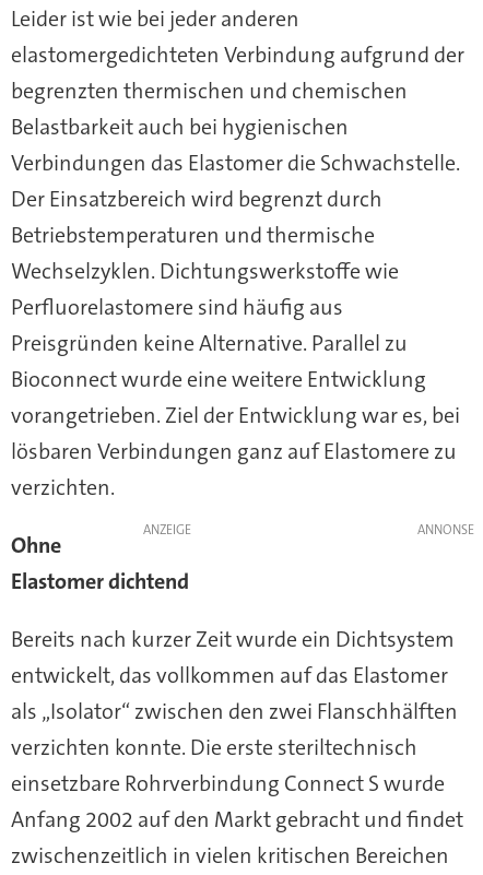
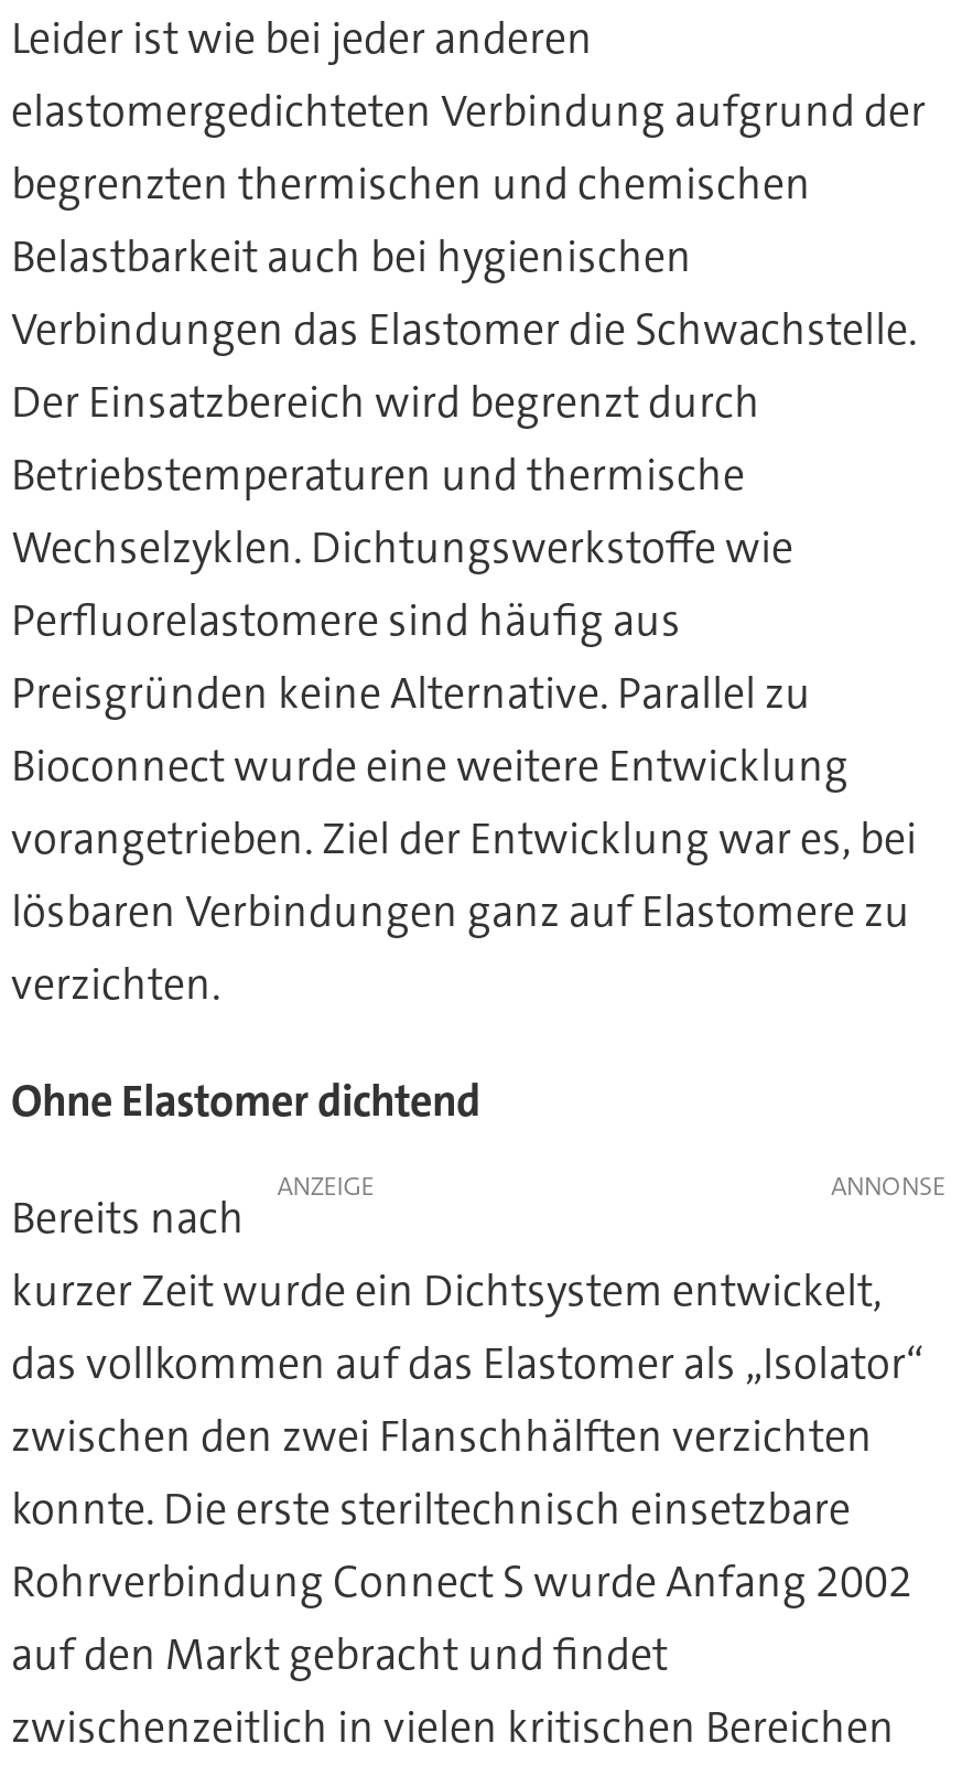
none -> [11,1072,480,1129] Ohne Elastomer dichtend
moved [143,521,191,539] -> [277,1169,374,1204]: ANZEIGE
[11,531,463,833] Ohne | Elastomer dichtend | Bereits nach kurzer Zeit wurde ein Dichtsystem | entwickelt, das vollkommen auf das Elastomer | als „Isolator“ zwischen den zwei Flanschhälften | verzichten konnte. Die erste steriltechnisch | einsetzbare Rohrverbindung Connect S wurde | Anfang 2002 auf den Markt gebracht und findet -> [11,1188,923,1682] Bereits nach | kurzer Zeit wurde ein Dichtsystem entwickelt, | das vollkommen auf das Elastomer als „Isolator“ | zwischen den zwei Flanschhälften verzichten | konnte. Die erste steriltechnisch einsetzbare | Rohrverbindung Connect S wurde Anfang 2002 | auf den Markt gebracht und findet

